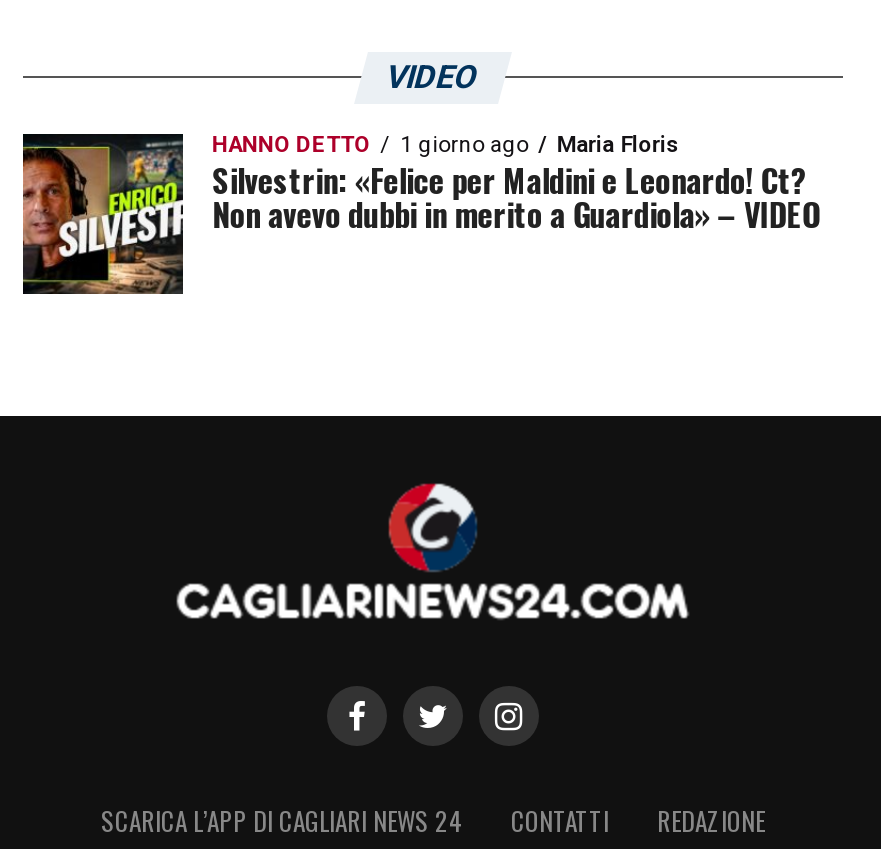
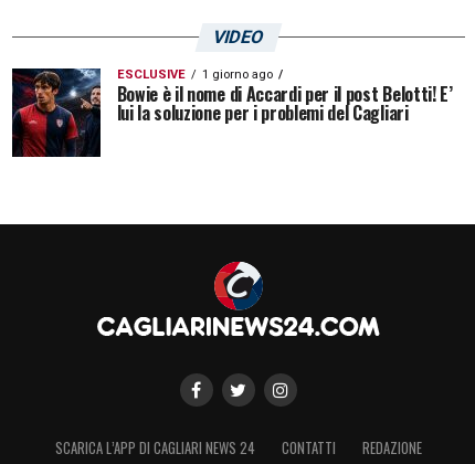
[21,132,370,296] [image] | HANNO DETTO -> [11,67,185,158] [image] | ESCLUSIVE
[212,132,819,238] Maria Floris | Silvestrin: «Felice per Maldini e Leonardo! Ct? | Non avevo dubbi in merito a Guardiola» – VIDEO -> [117,80,453,126] Bowie è il nome di Accardi per il post Belotti! E’ | lui la soluzione per i problemi del Cagliari

